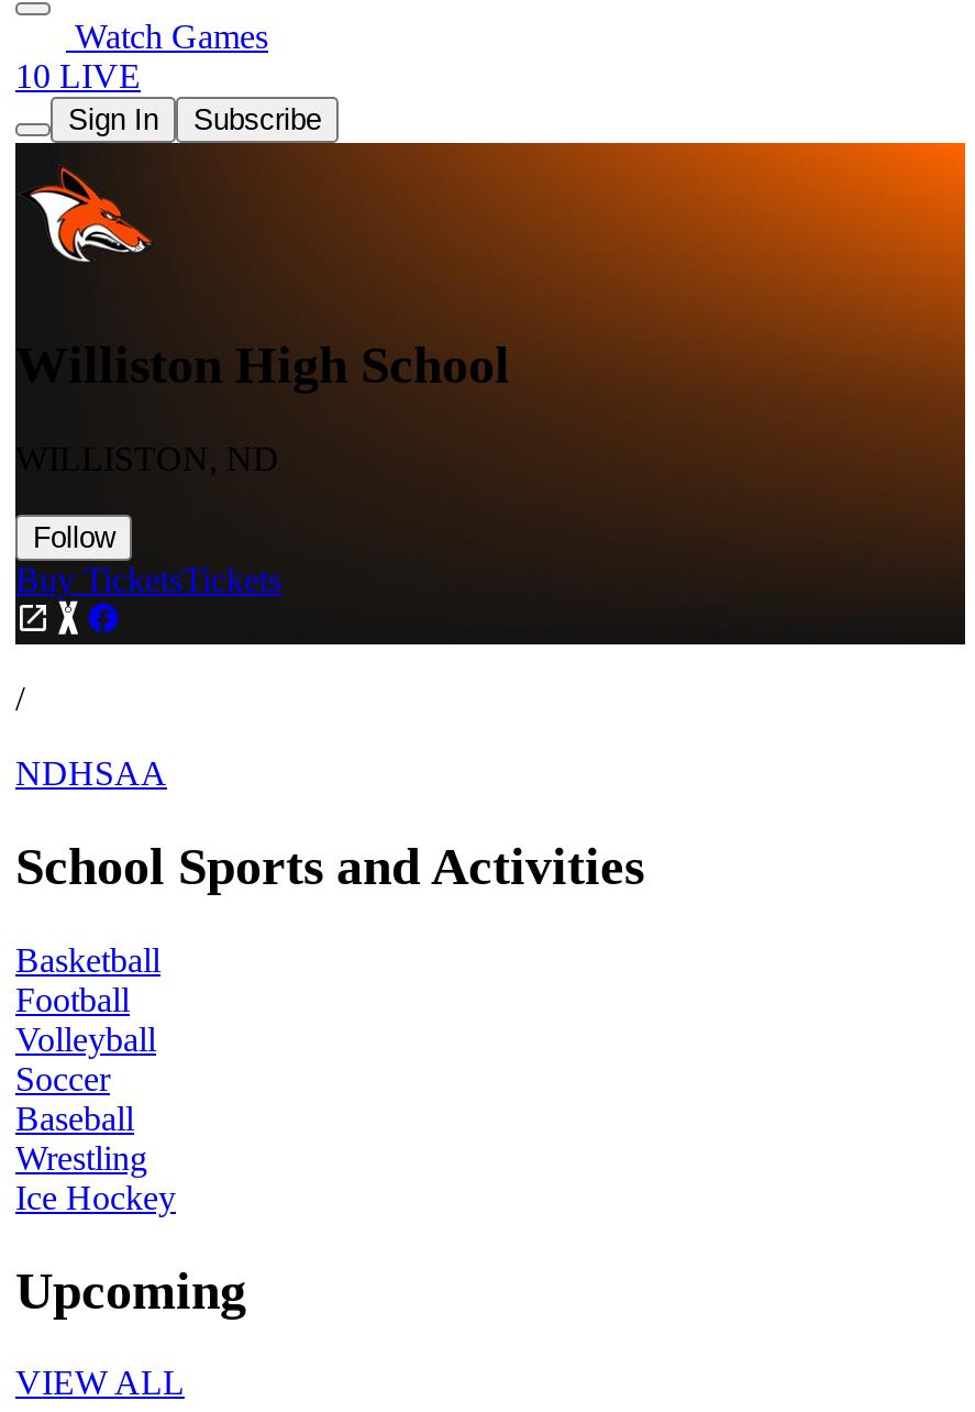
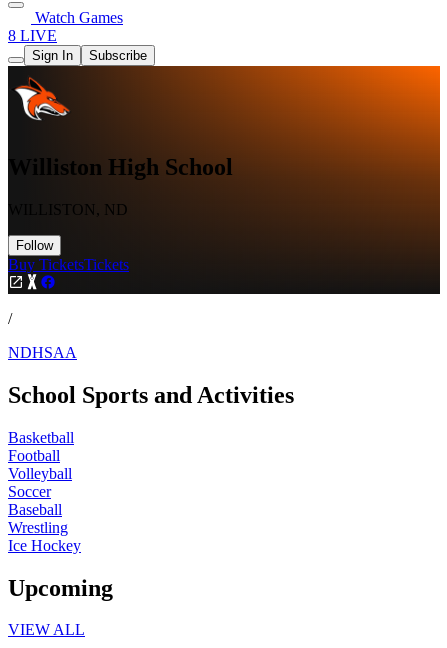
[15,57,141,95] 10 LIVE -> [8,27,57,44] 8 LIVE

